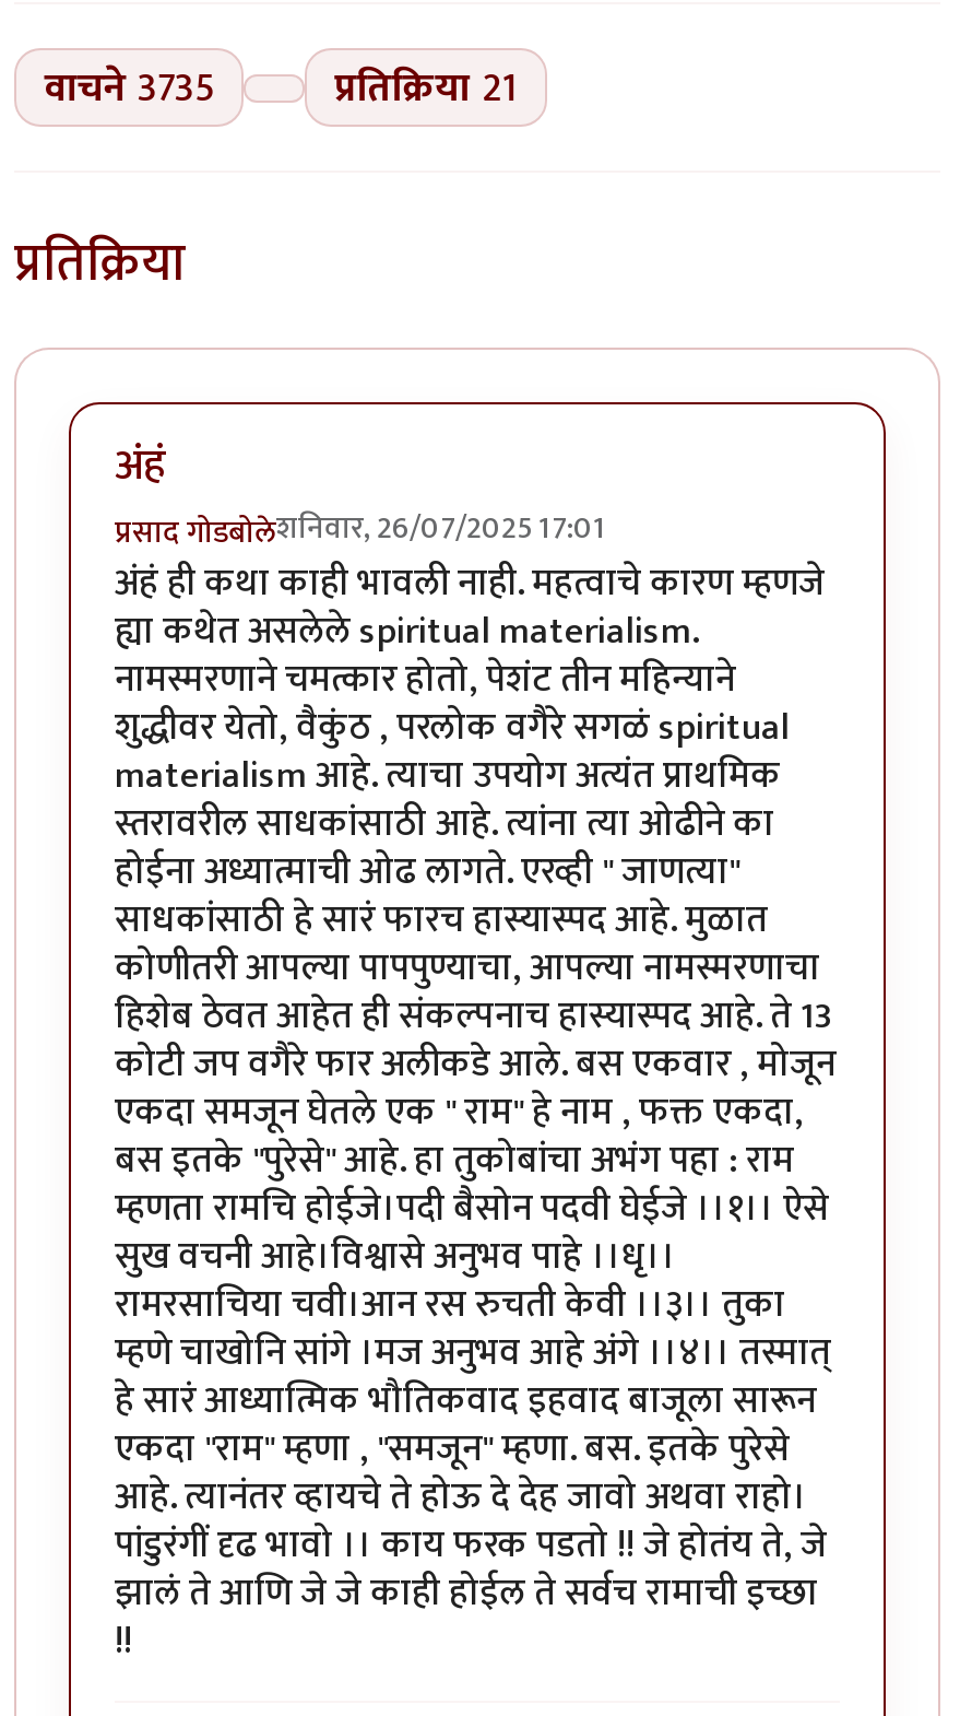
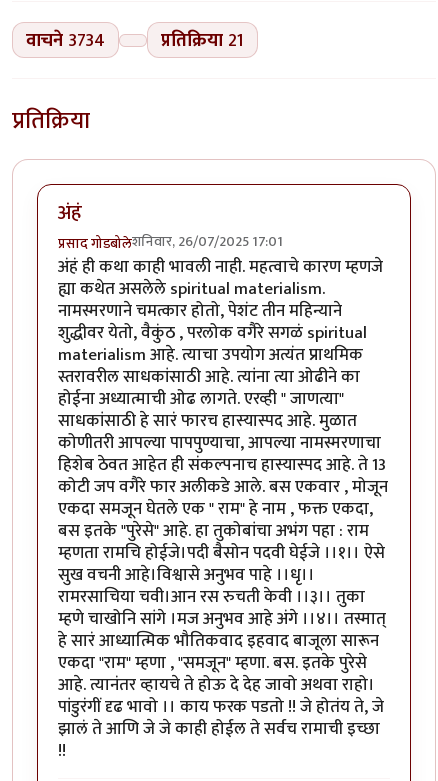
[44,54,214,122] वाचने 3735 -> [26,25,105,56] वाचने 3734

